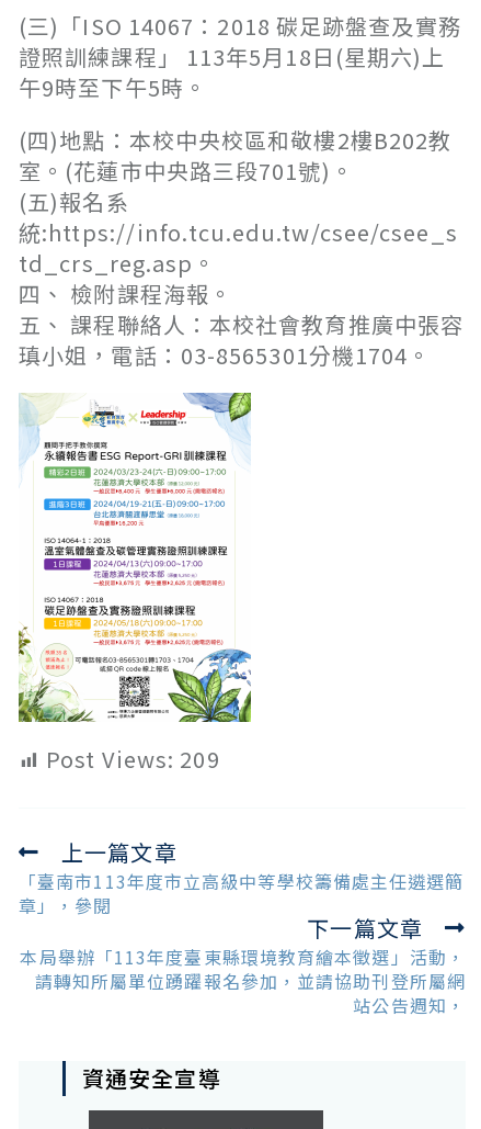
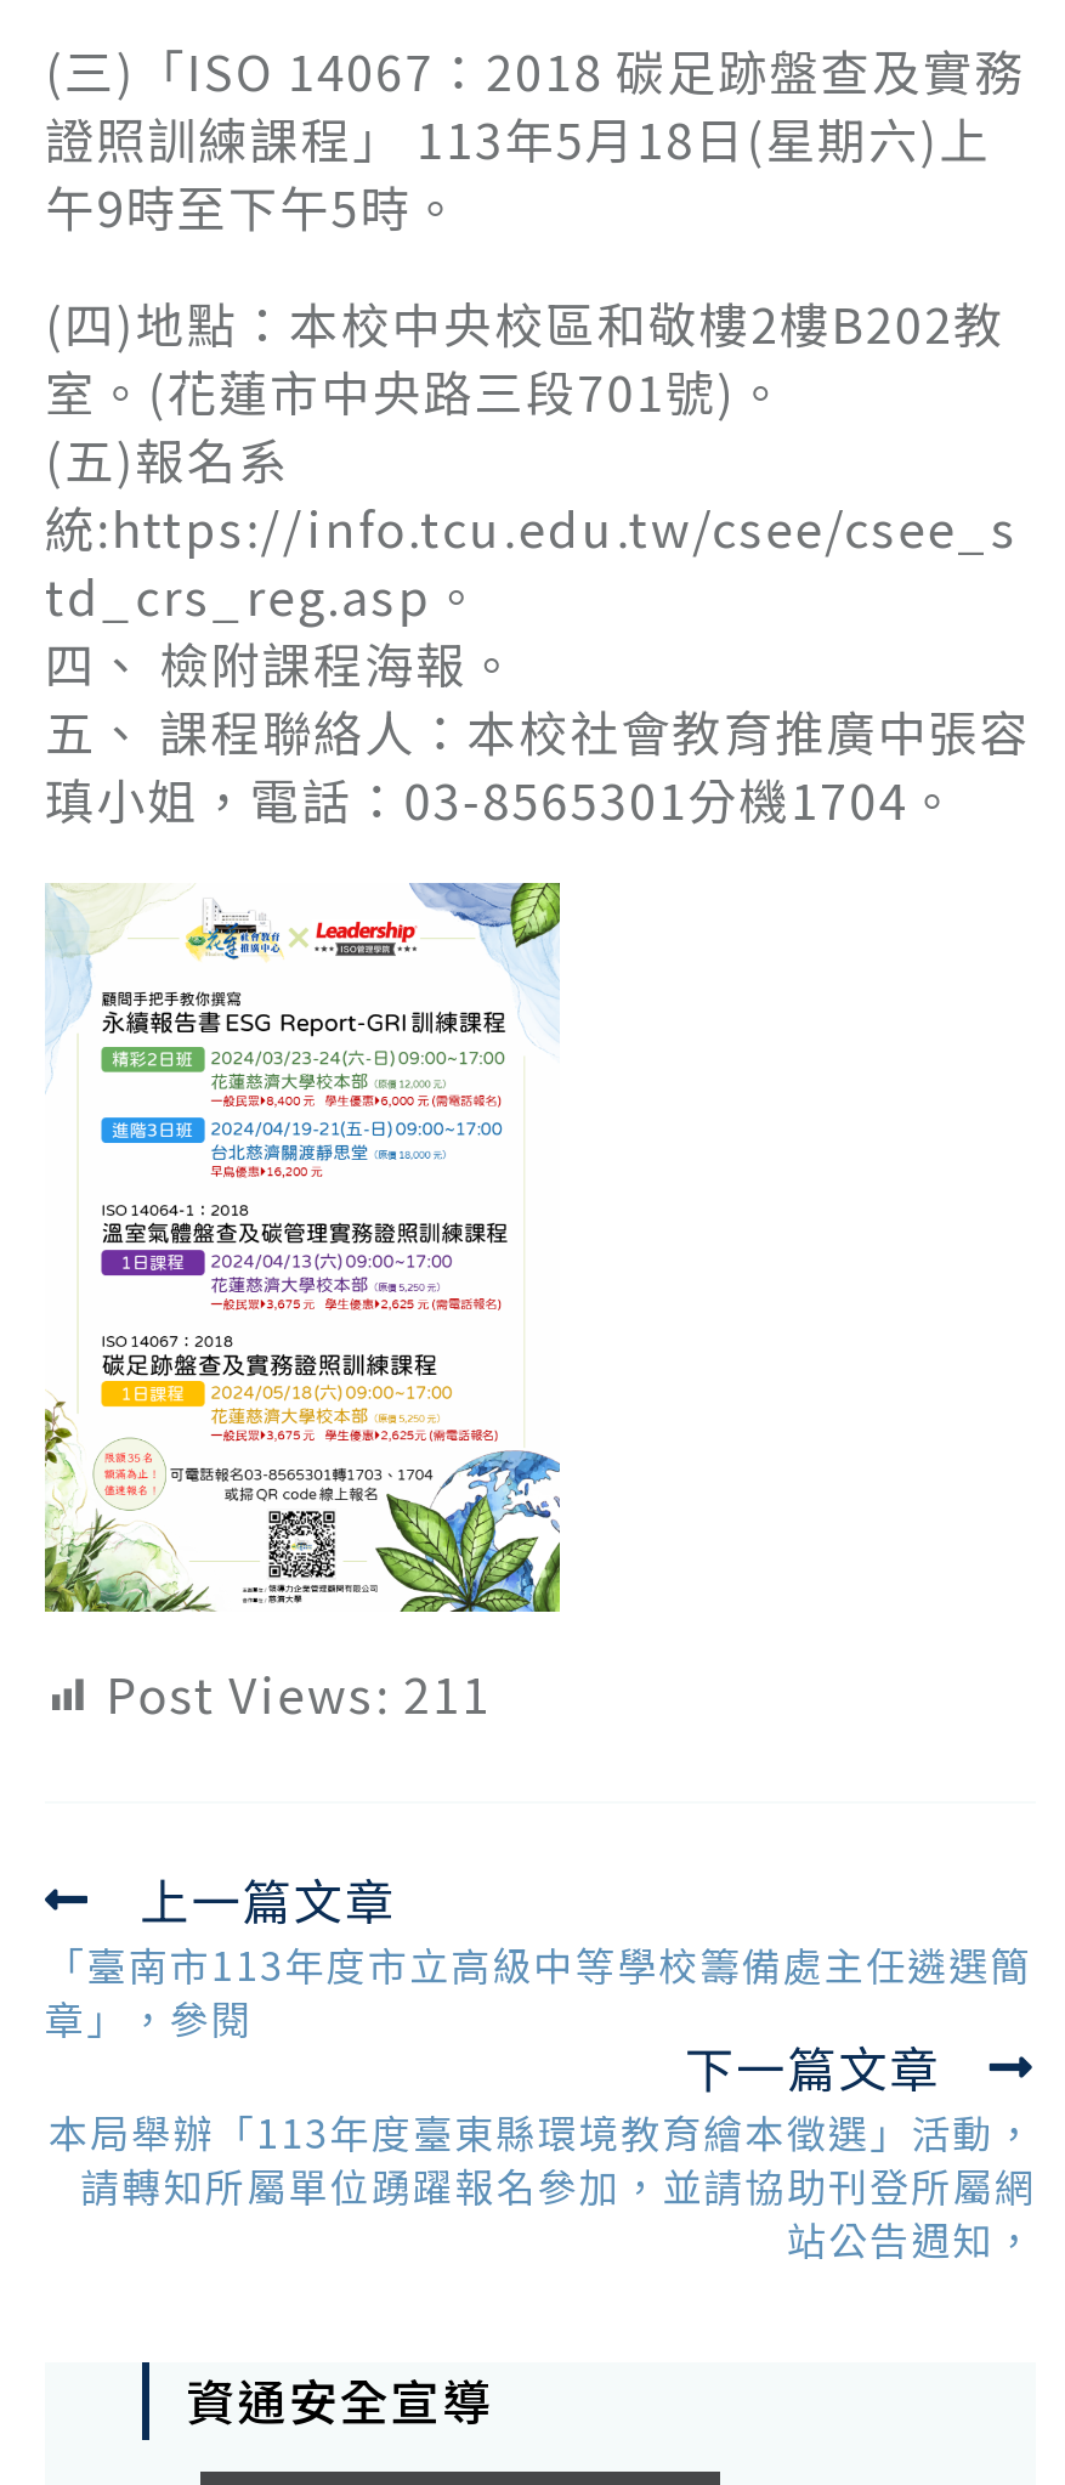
[46,743,220,775] Post Views: 209 -> [106,1657,491,1728] Post Views: 211

